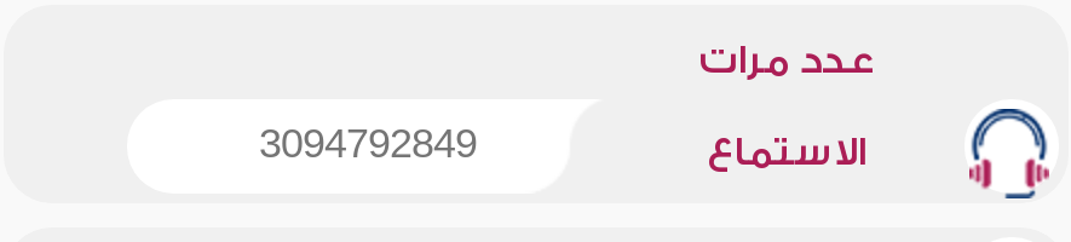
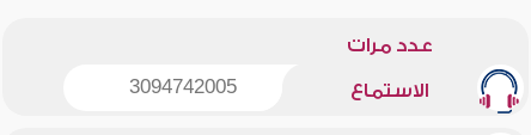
[259,125,477,168] 3094792849 -> [129,77,236,99] 3094742005

